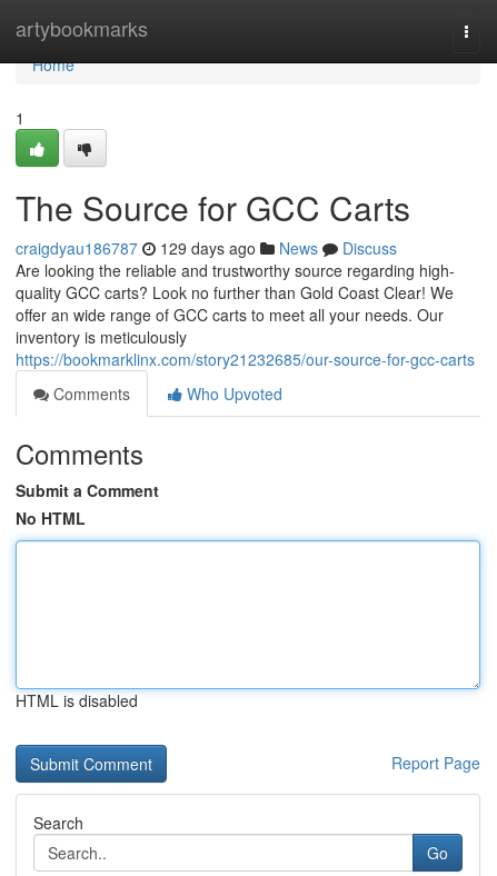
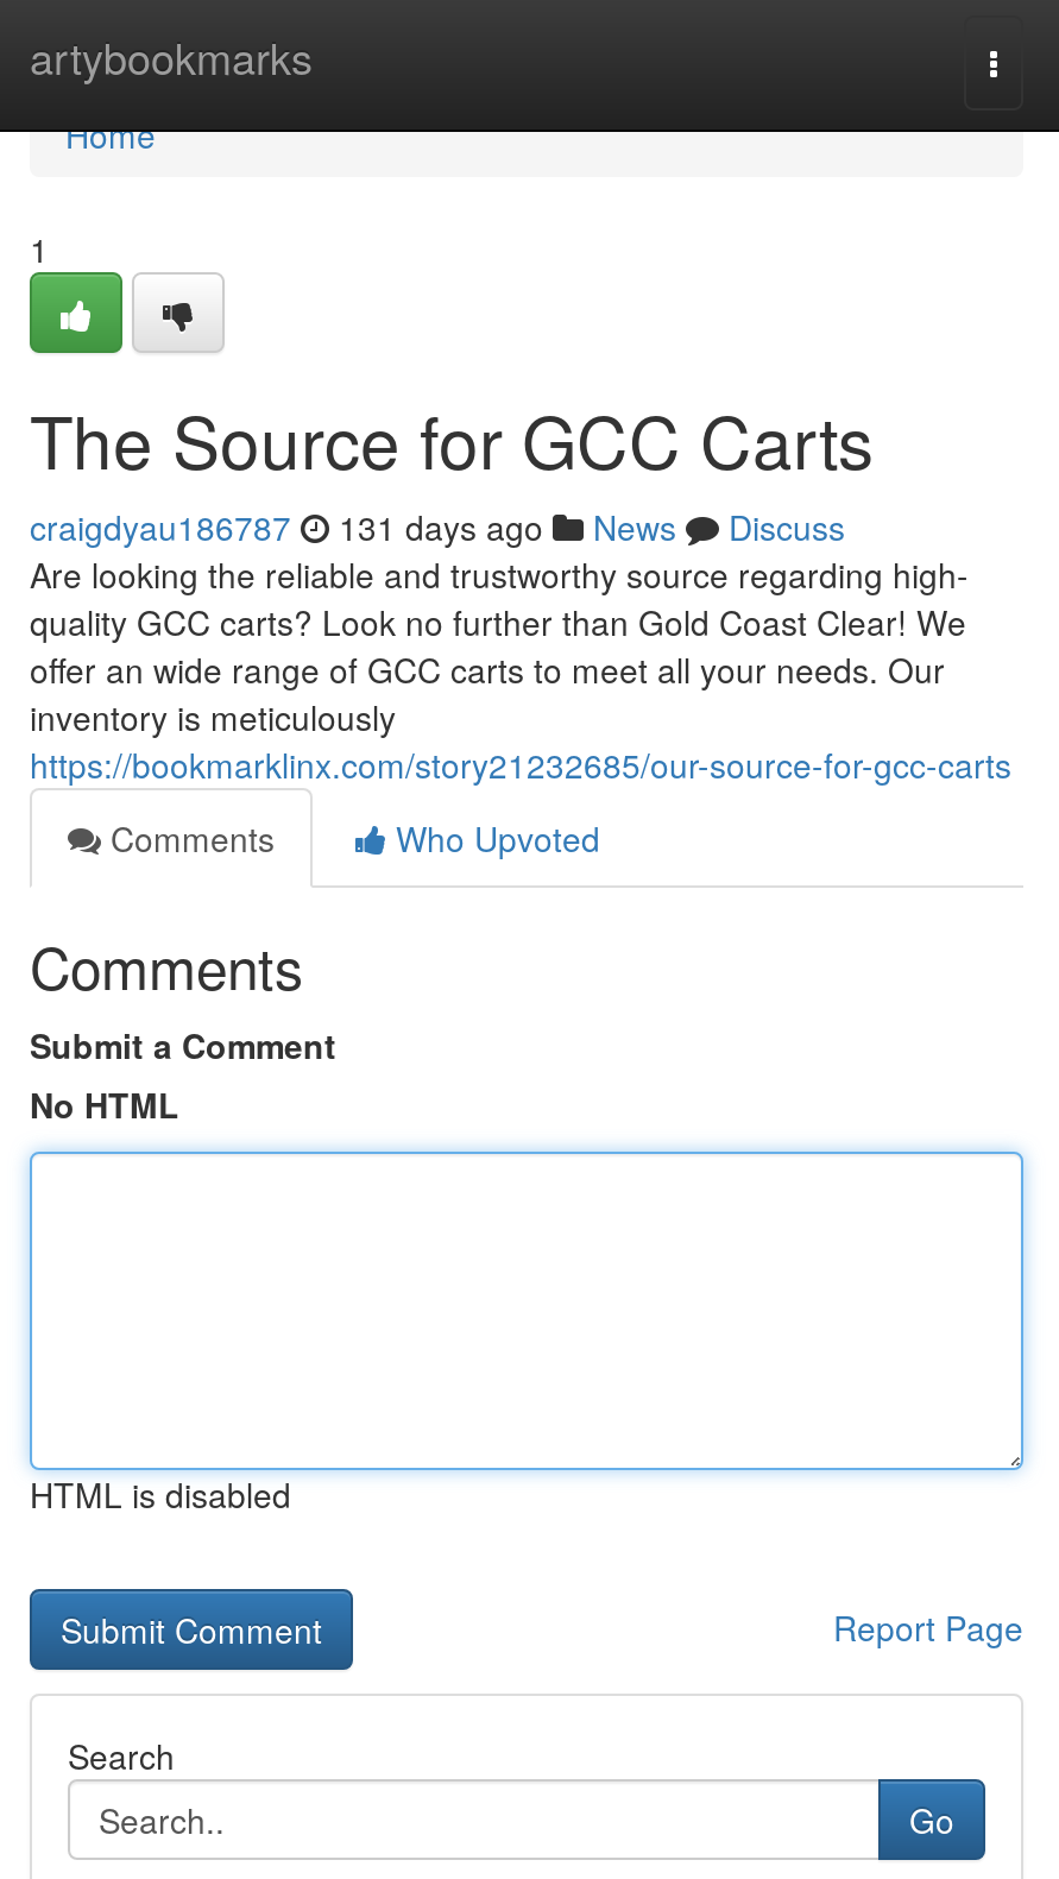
[16,237,397,259] craigdyau186787 129 days ago News Discuss -> [30,503,845,550] craigdyau186787 131 days ago News Discuss

